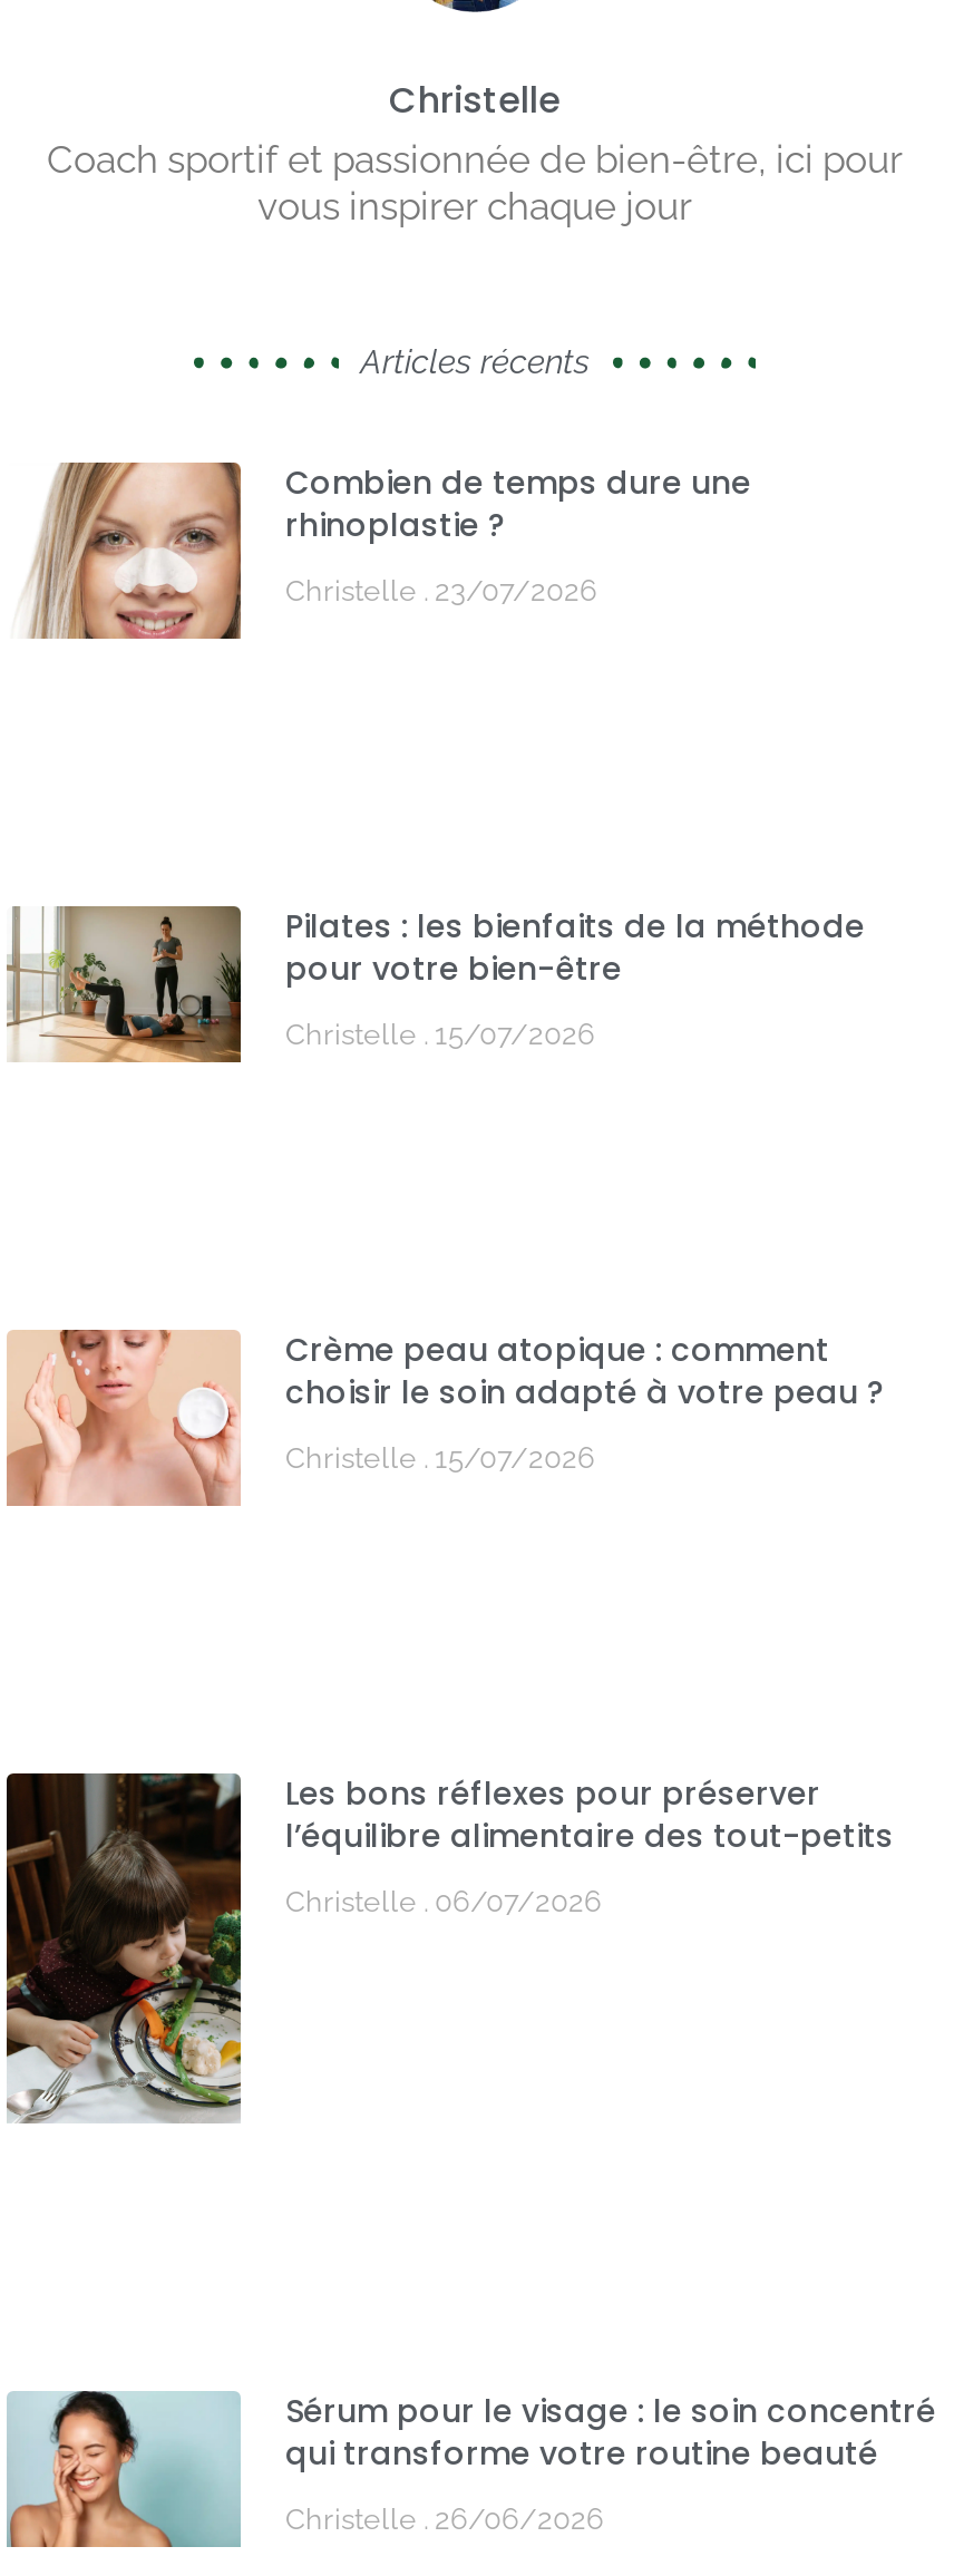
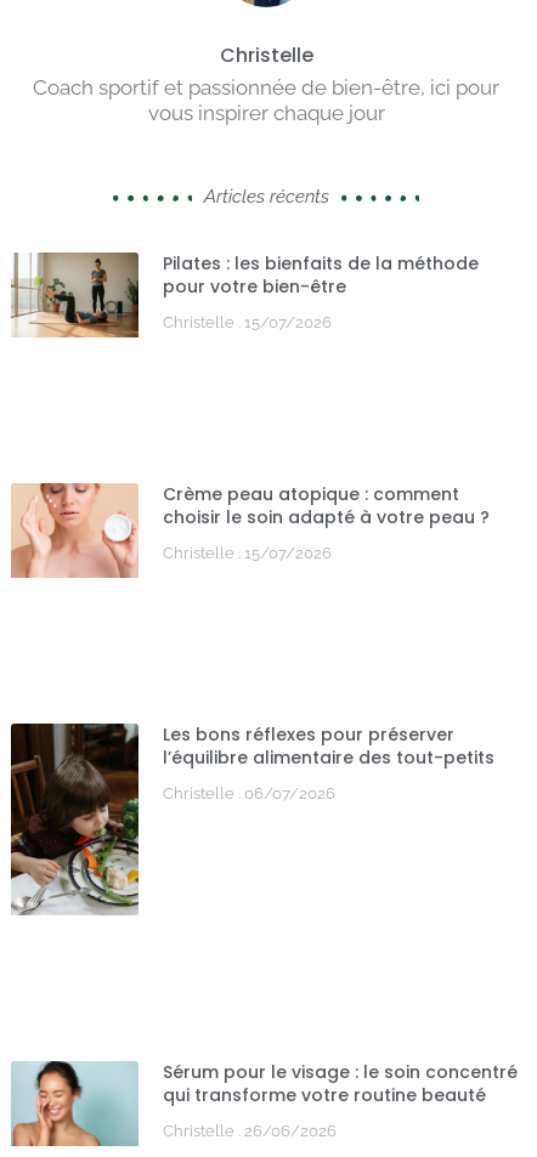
[27,461,751,642] [image] | Combien de temps dure une | rhinoplastie ? | Christelle 23/07/2026 -> none

